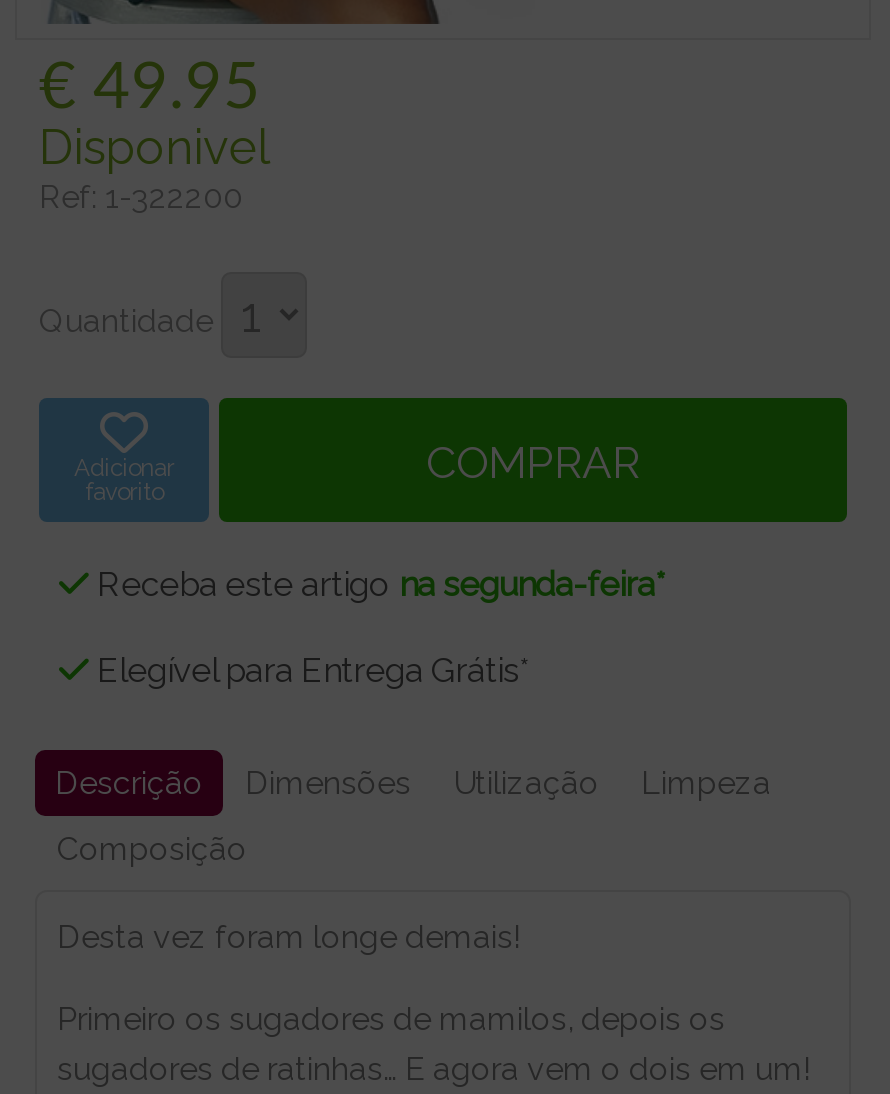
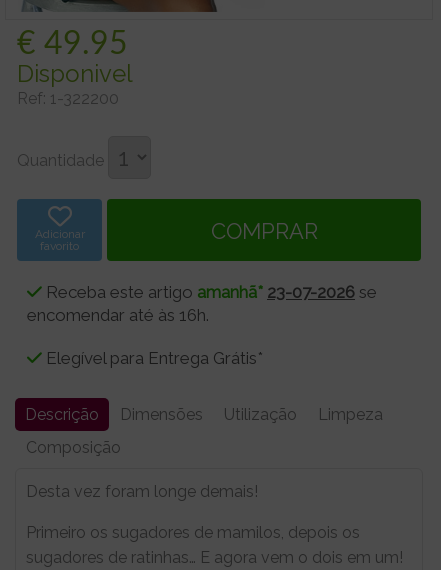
[89,563,667,603] Receba este artigo na segunda-feira* -> [27,282,377,325] Receba este artigo amanhã* 23-07-2026 se | encomendar até às 16h.

